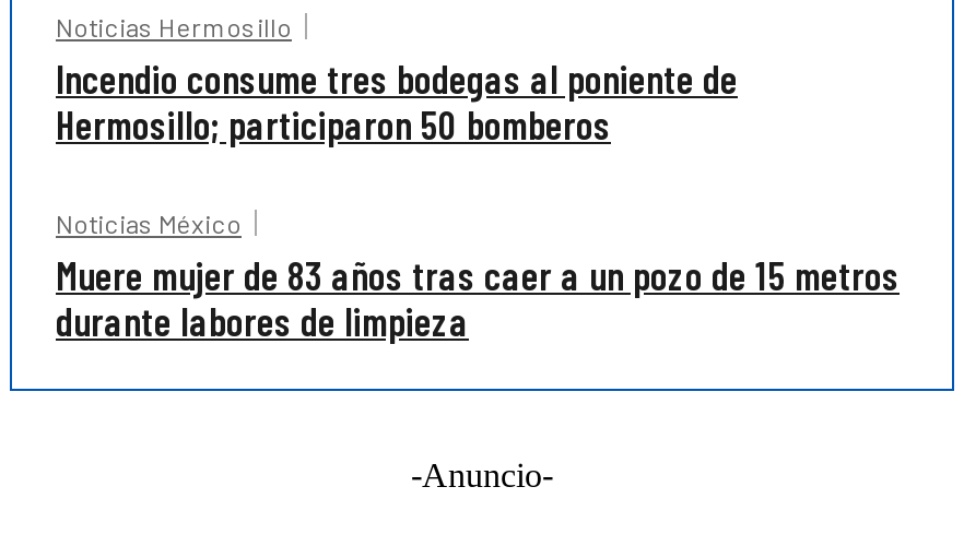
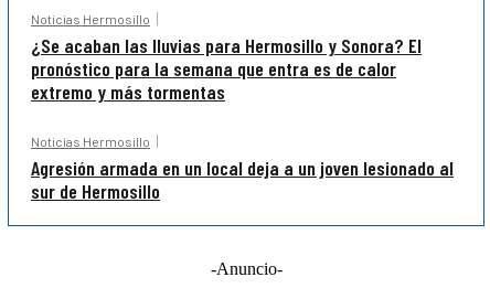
[56,55,738,149] Incendio consume tres bodegas al poniente de | Hermosillo; participaron 50 bomberos -> [31,33,422,104] ¿Se acaban las lluvias para Hermosillo y Sonora? El | pronóstico para la semana que entra es de calor | extremo y más tormentas
[56,208,900,345] Noticias México | Muere mujer de 83 años tras caer a un pozo de 15 metros | durante labores de limpieza -> [31,134,454,203] Noticias Hermosillo | Agresión armada en un local deja a un joven lesionado al | sur de Hermosillo

